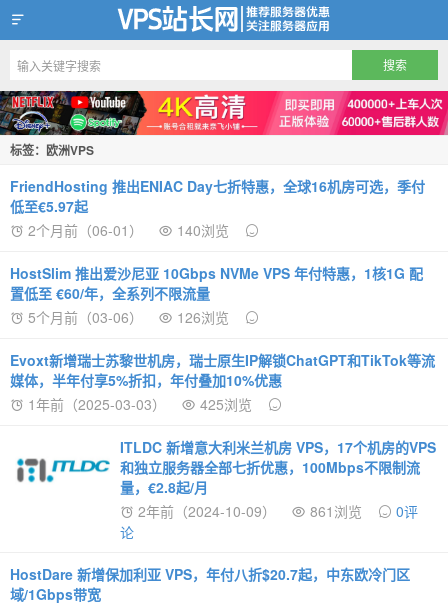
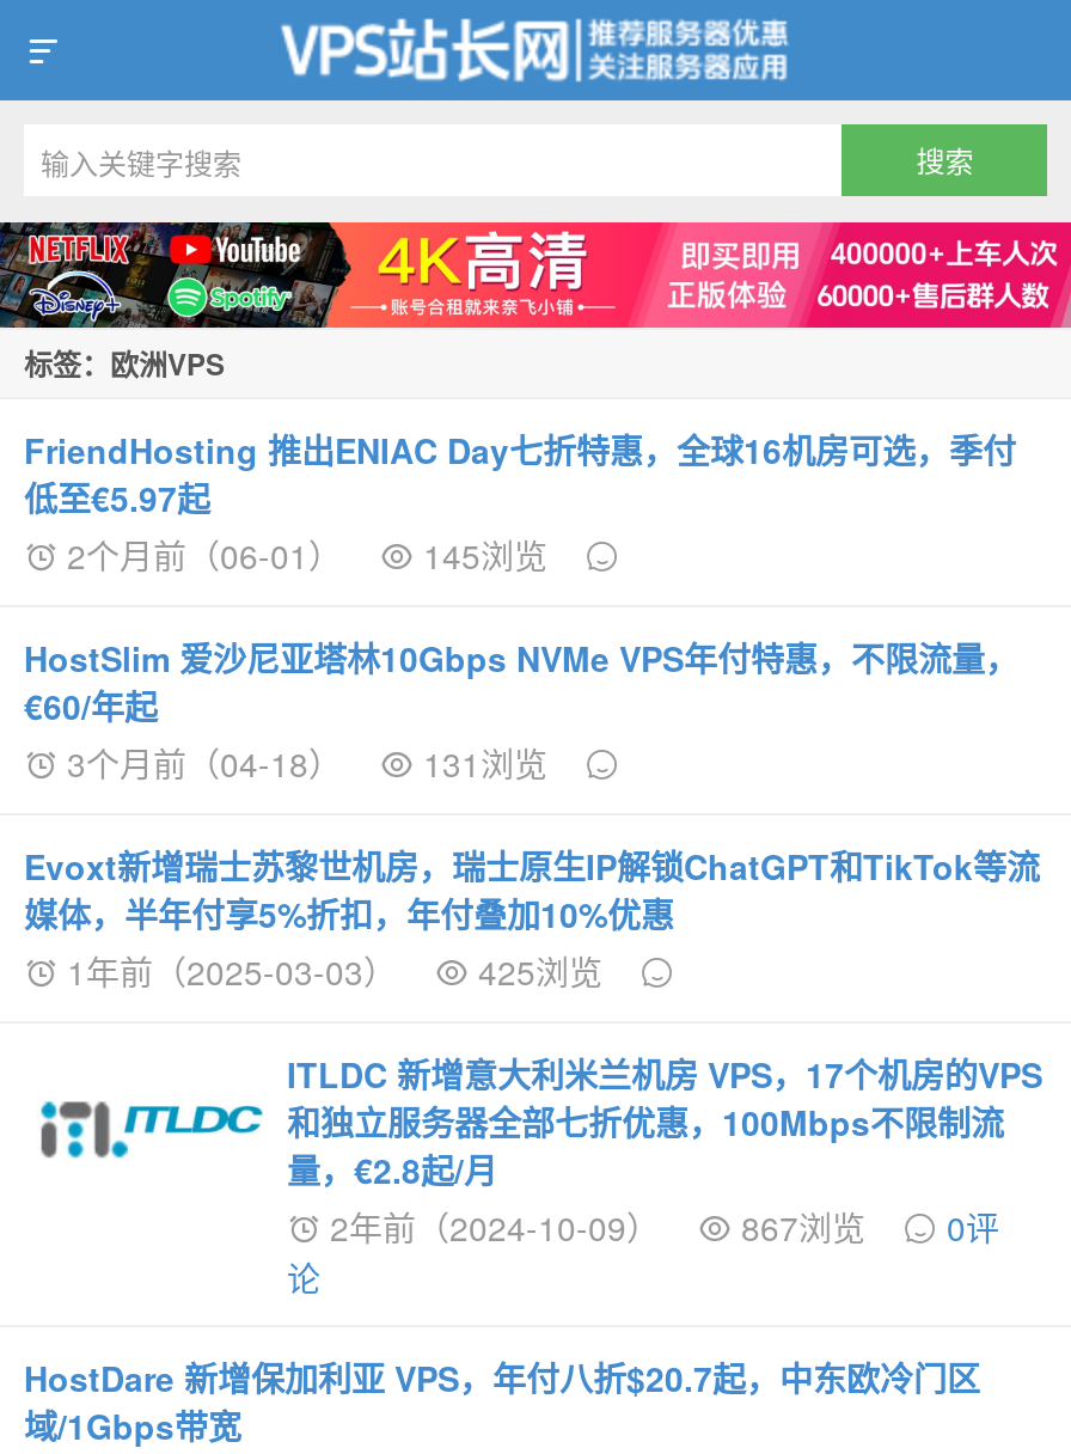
[24,220,229,240] 2个月前（06-01） 140浏览 -> [57,532,547,579] 2个月前（06-01） 145浏览
[10,263,423,327] HostSlim 推出爱沙尼亚 10Gbps NVMe VPS 年付特惠，1核1G 配 | 置低至 €60/年，全系列不限流量 | 5个月前（03-06） | 126浏览 -> [24,634,1018,788] HostSlim 爱沙尼亚塔林10Gbps NVMe VPS年付特惠，不限流量， | €60/年起 | 3个月前（04-18） | 131浏览
[134,501,418,521] 2年前（2024-10-09） 861浏览 0评 -> [320,1204,999,1251] 2年前（2024-10-09） 867浏览 0评

